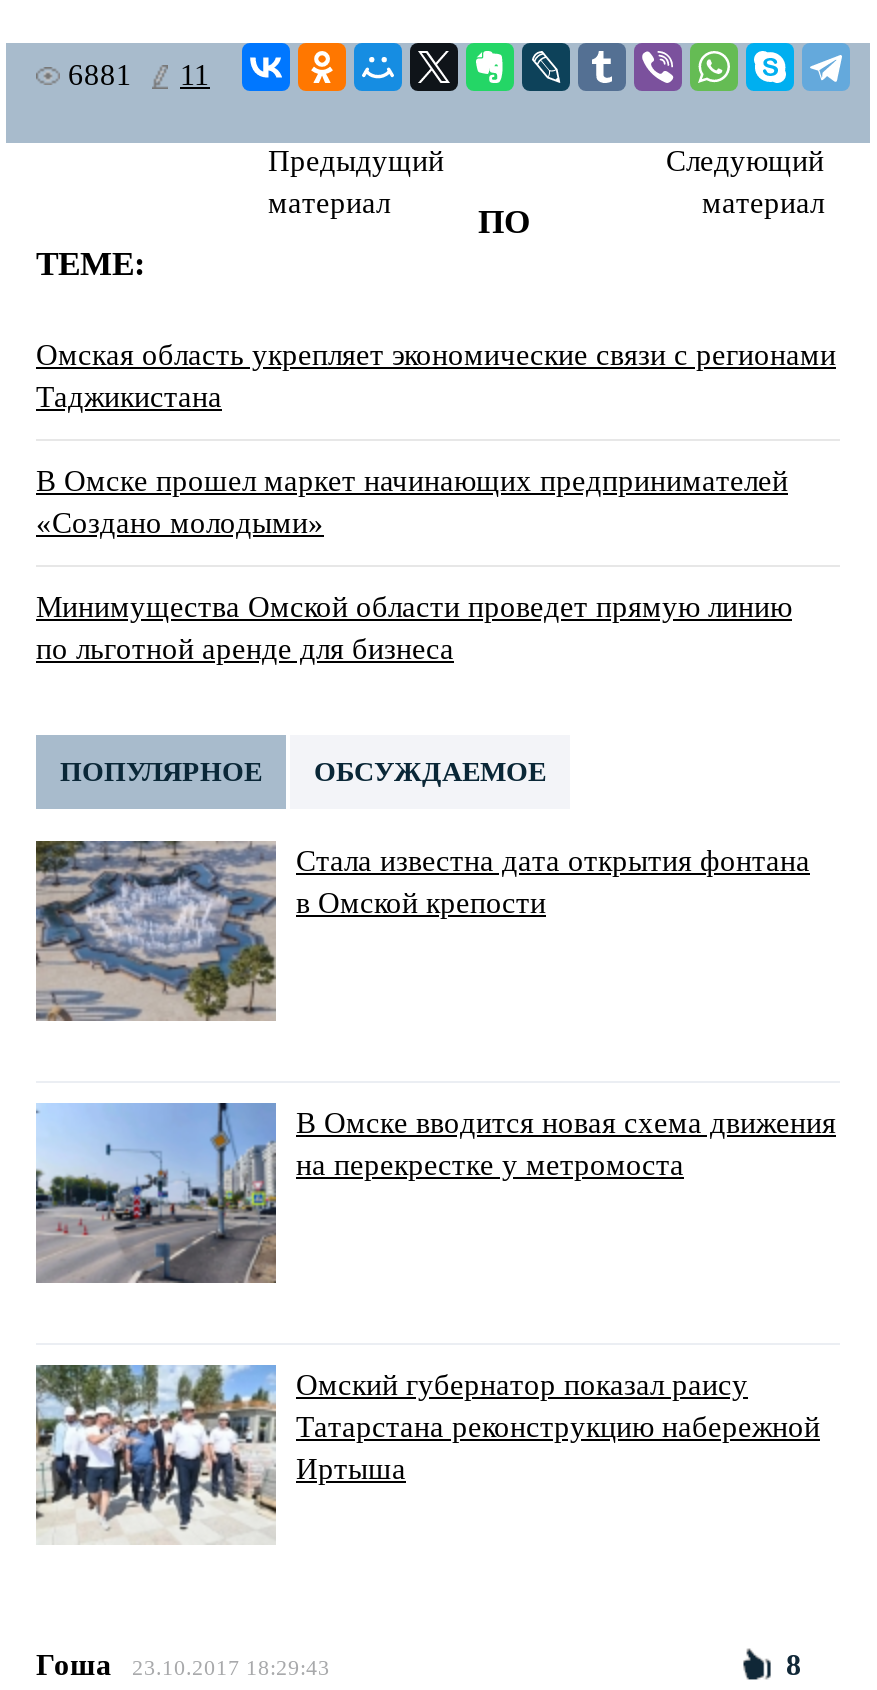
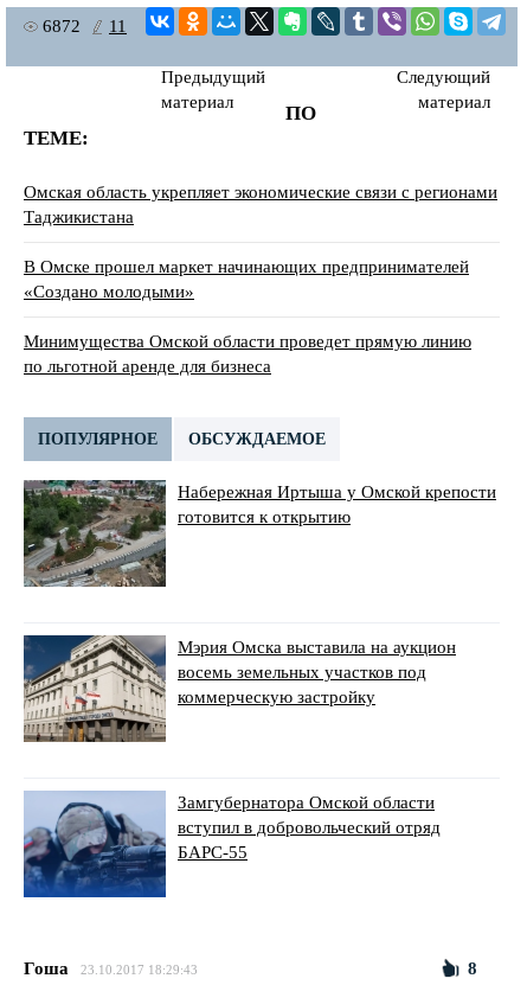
[68,59,210,91] 6881 11 -> [43,17,127,36] 6872 11
[34,839,810,1021] [image] | Стала известна дата открытия фонтана | в Омской крепости -> [23,479,496,587] [image] | Набережная Иртыша у Омской крепости | готовится к открытию
[34,1101,836,1285] [image] | В Омске вводится новая схема движения | на перекрестке у метромоста -> [23,634,456,743] [image] | Мэрия Омска выставила на аукцион | восемь земельных участков под | коммерческую застройку
[34,1363,820,1545] [image] | Омский губернатор показал раису | Татарстана реконструкцию набережной | Иртыша -> [23,791,441,898] [image] | Замгубернатора Омской области | вступил в добровольческий отряд | БАРС-55

